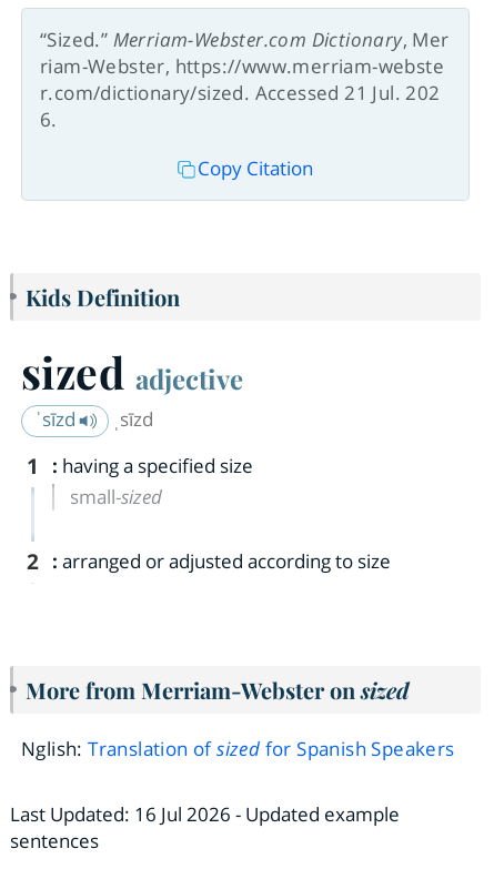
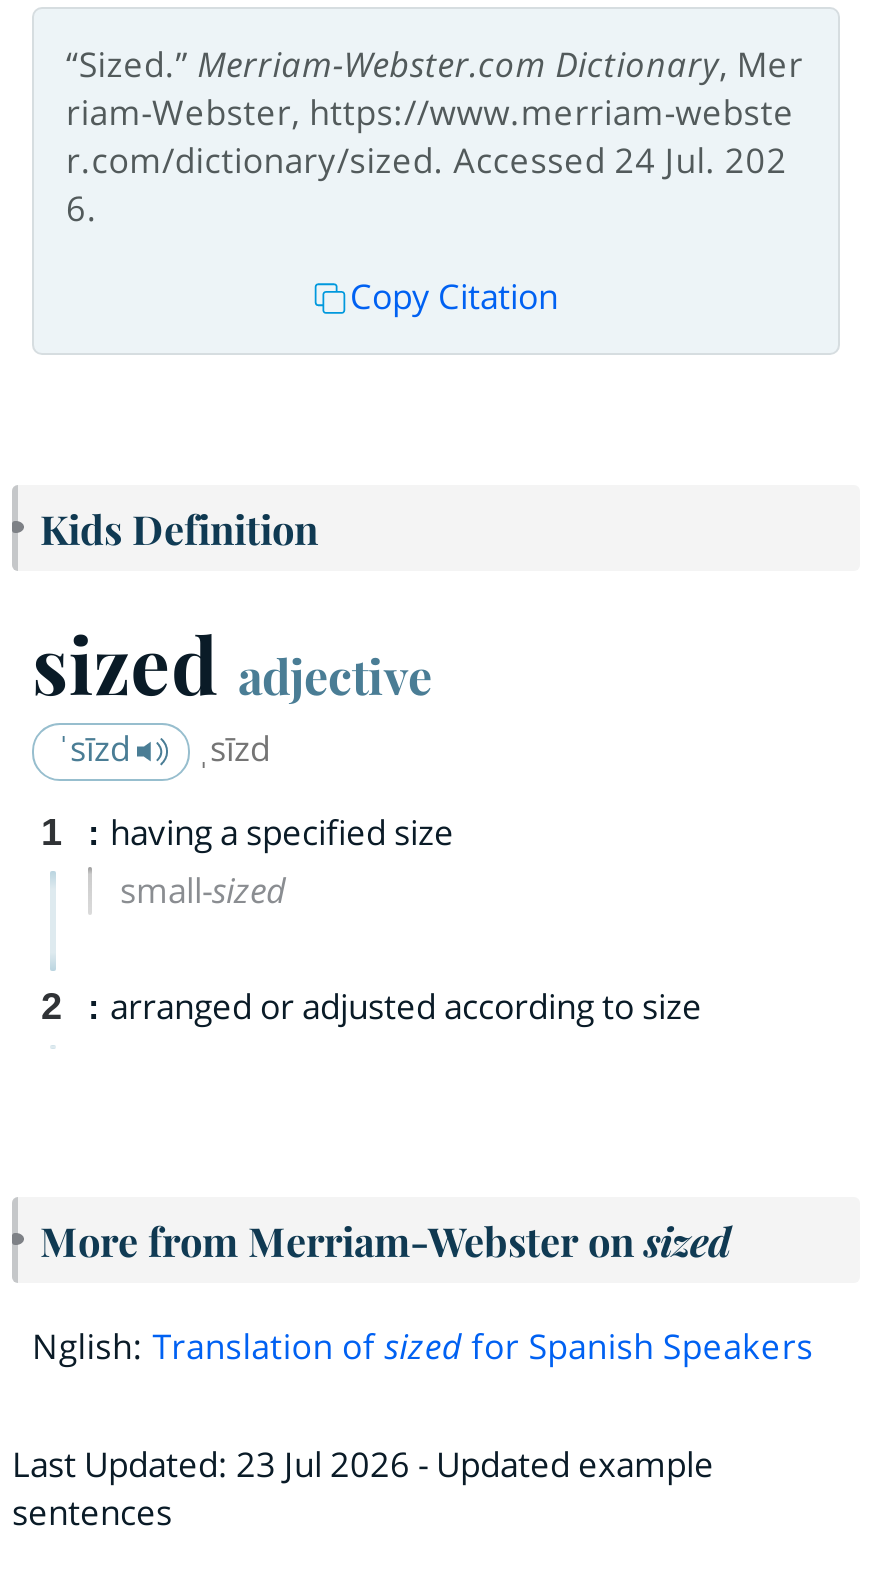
[40,80,440,105] r.com/dictionary/sized. Accessed 21 Jul. 202 -> [66,137,787,183] r.com/dictionary/sized. Accessed 24 Jul. 202
[10,801,400,827] Last Updated: 16 Jul 2026 - Updated example -> [12,1441,714,1487] Last Updated: 23 Jul 2026 - Updated example

